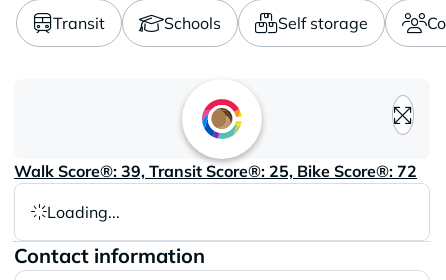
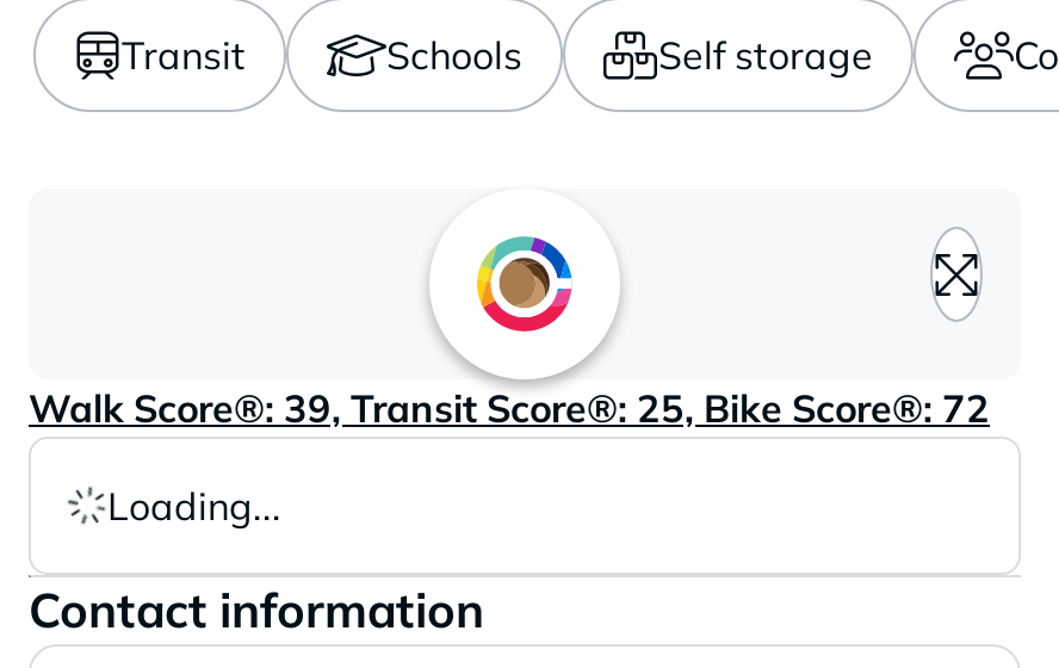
[201,98,243,139] [image] -> [475,234,575,332] [image]

